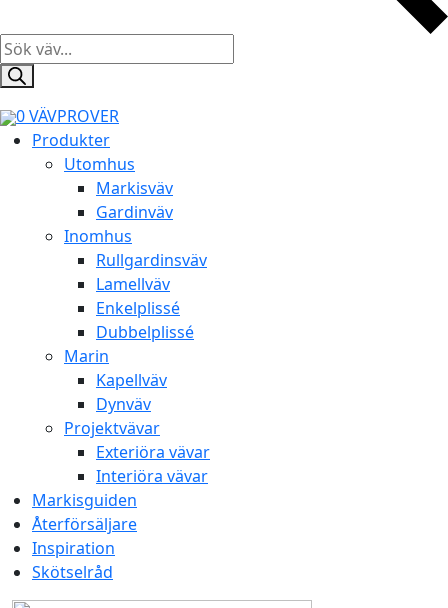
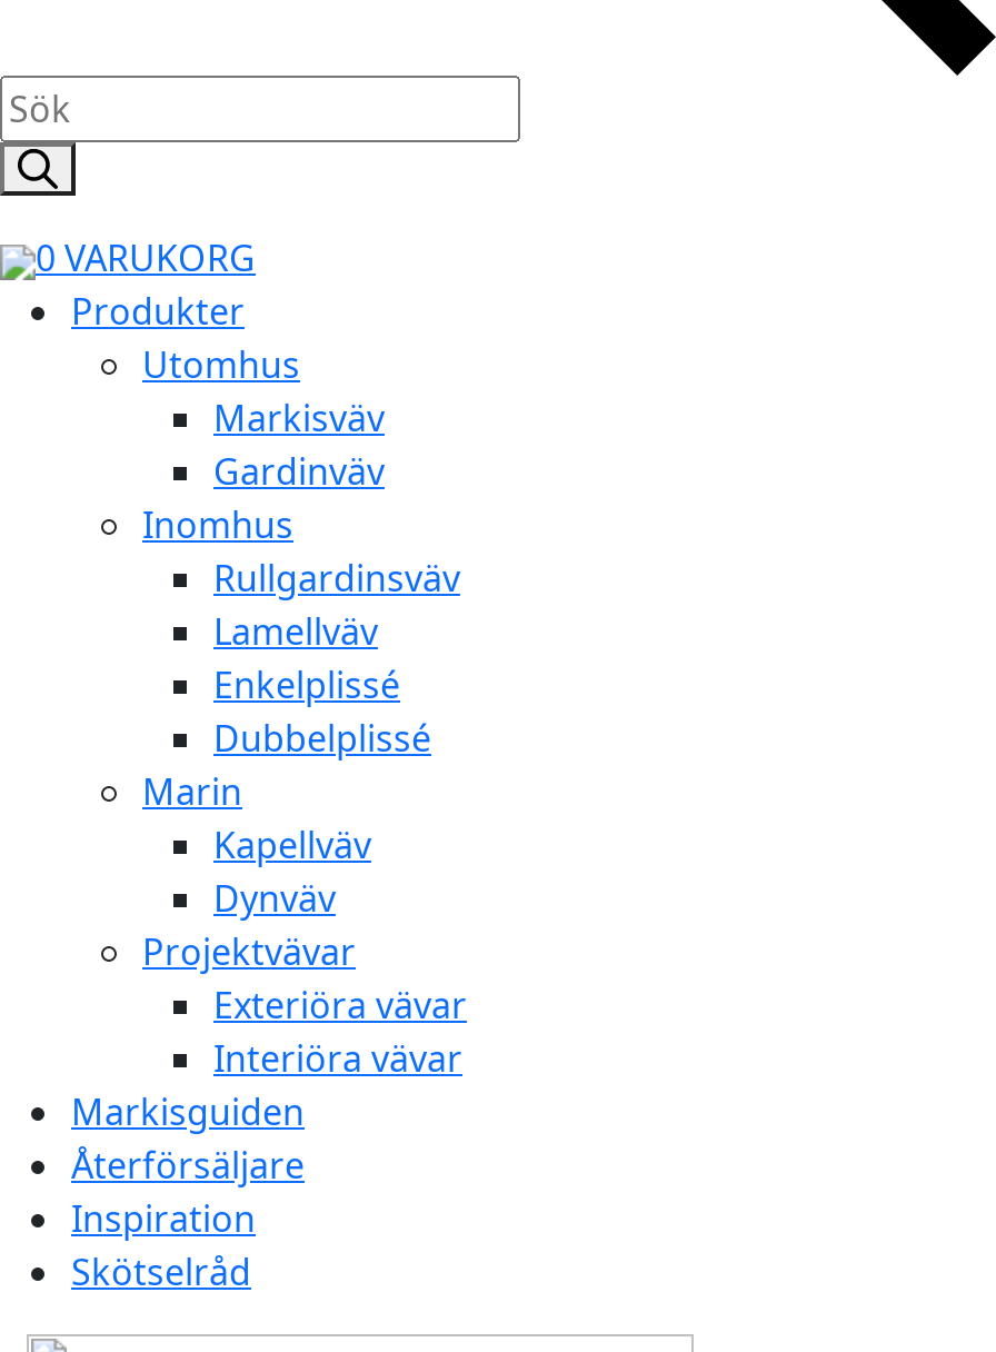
[16,105,119,127] 0 VÄVPROVER -> [36,234,256,283] 0 VARUKORG

